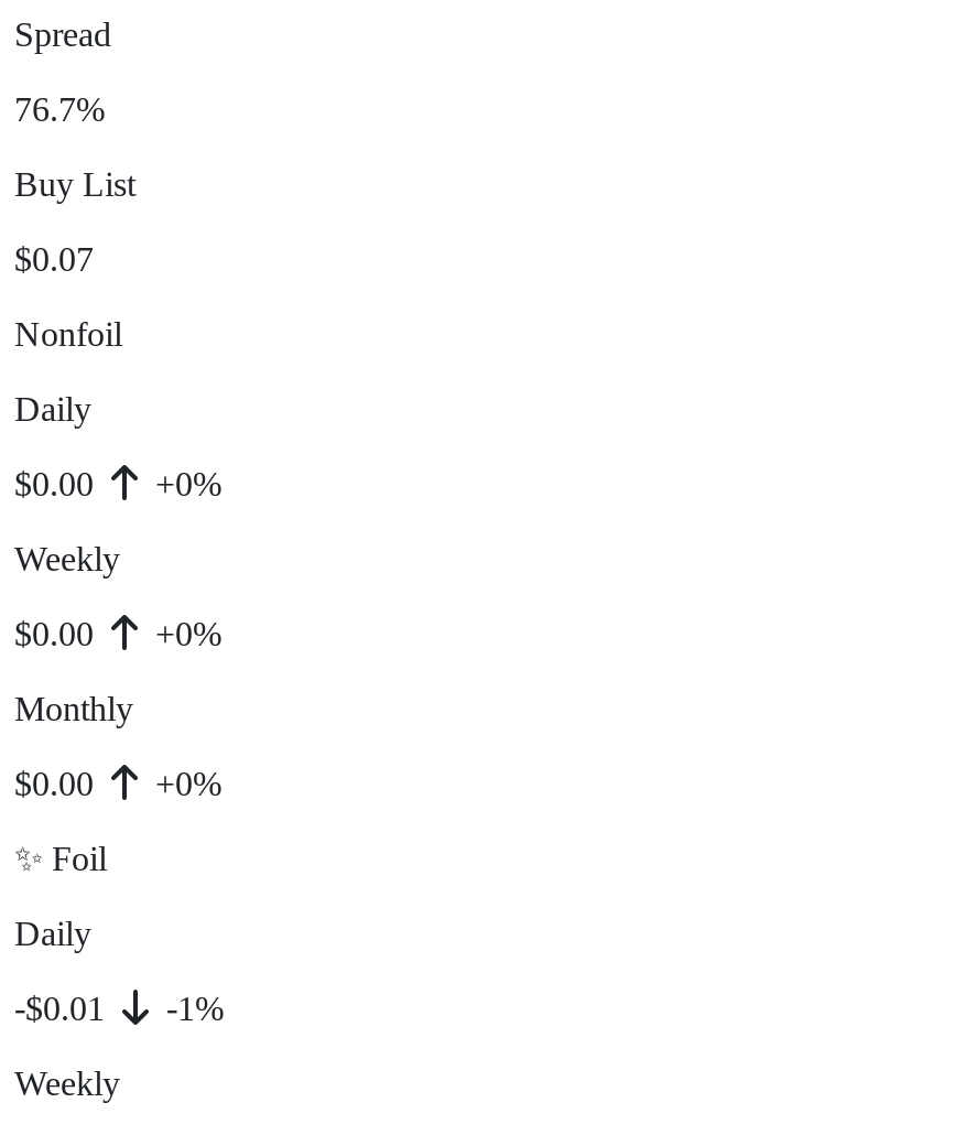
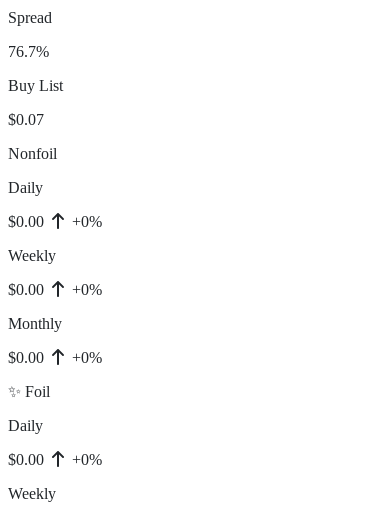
[14,989,113,1026] -$0.01 -> [8,451,48,468] $0.00
[158,989,224,1026] -1% -> [68,451,102,468] +0%

